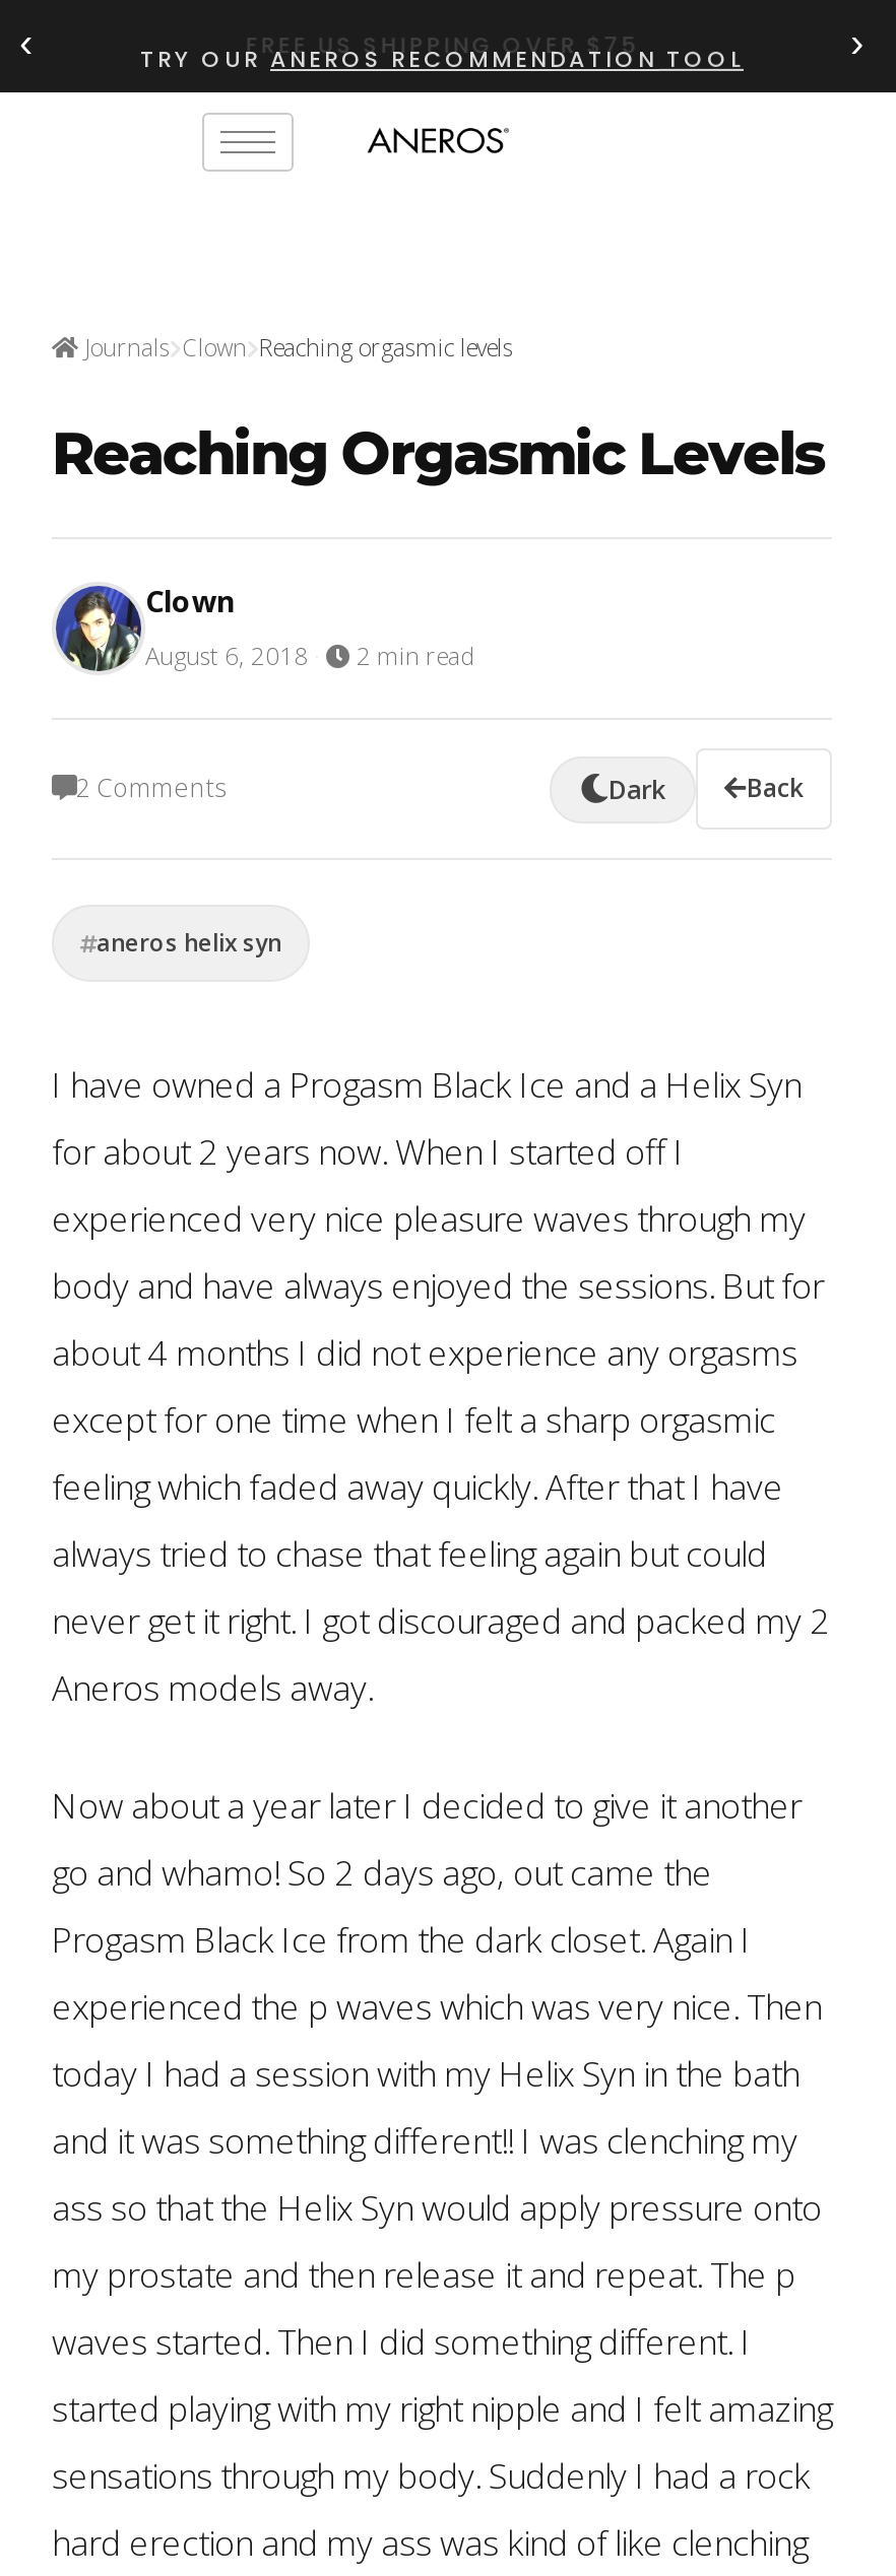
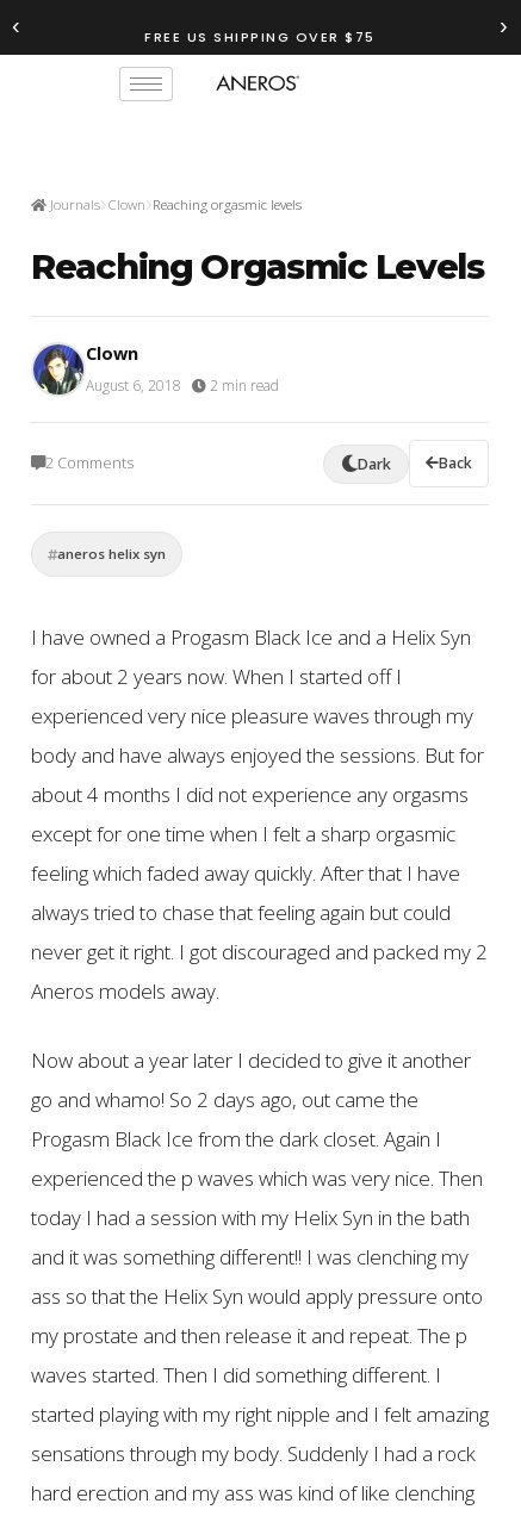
[140,46,744,78] TRY OUR ANEROS RECOMMENDATION TOOL -> [144,27,375,46] FREE US SHIPPING OVER $75

